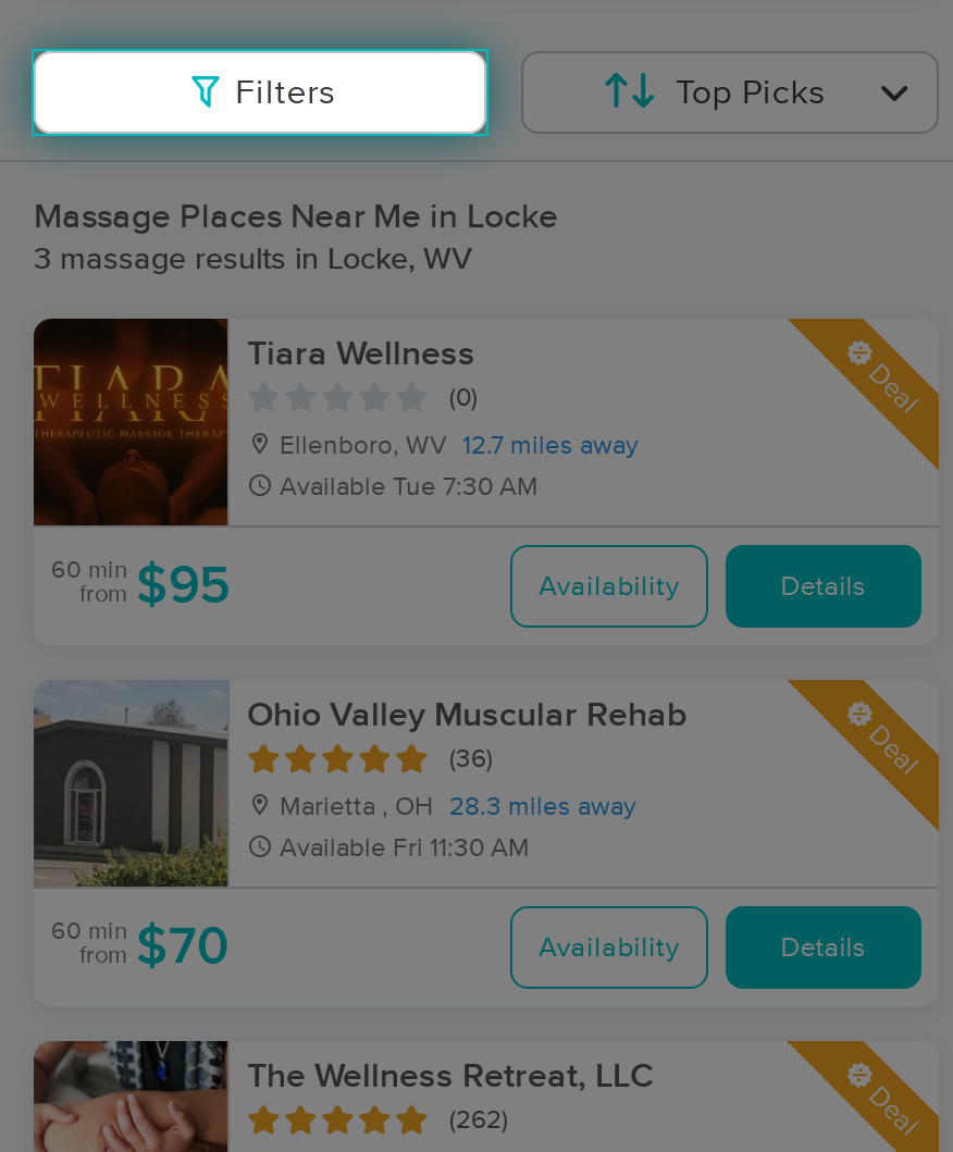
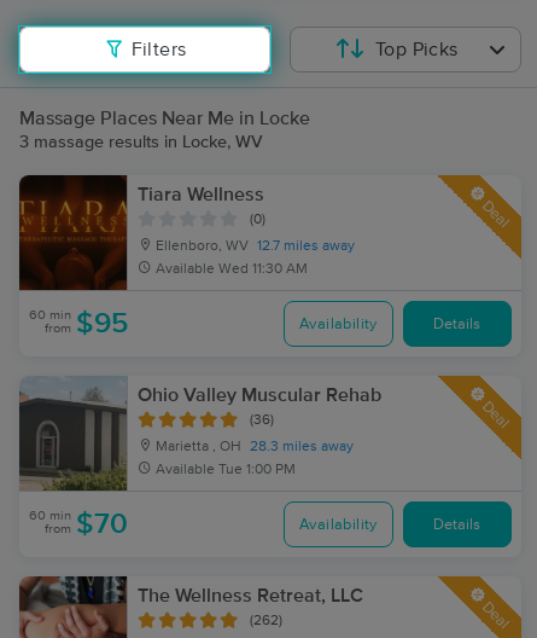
[280,475,539,501] Available Tue 7:30 AM -> [156,262,308,277] Available Wed 11:30 AM
[280,837,530,863] Available Fri 11:30 AM -> [156,463,296,477] Available Tue 1:00 PM

